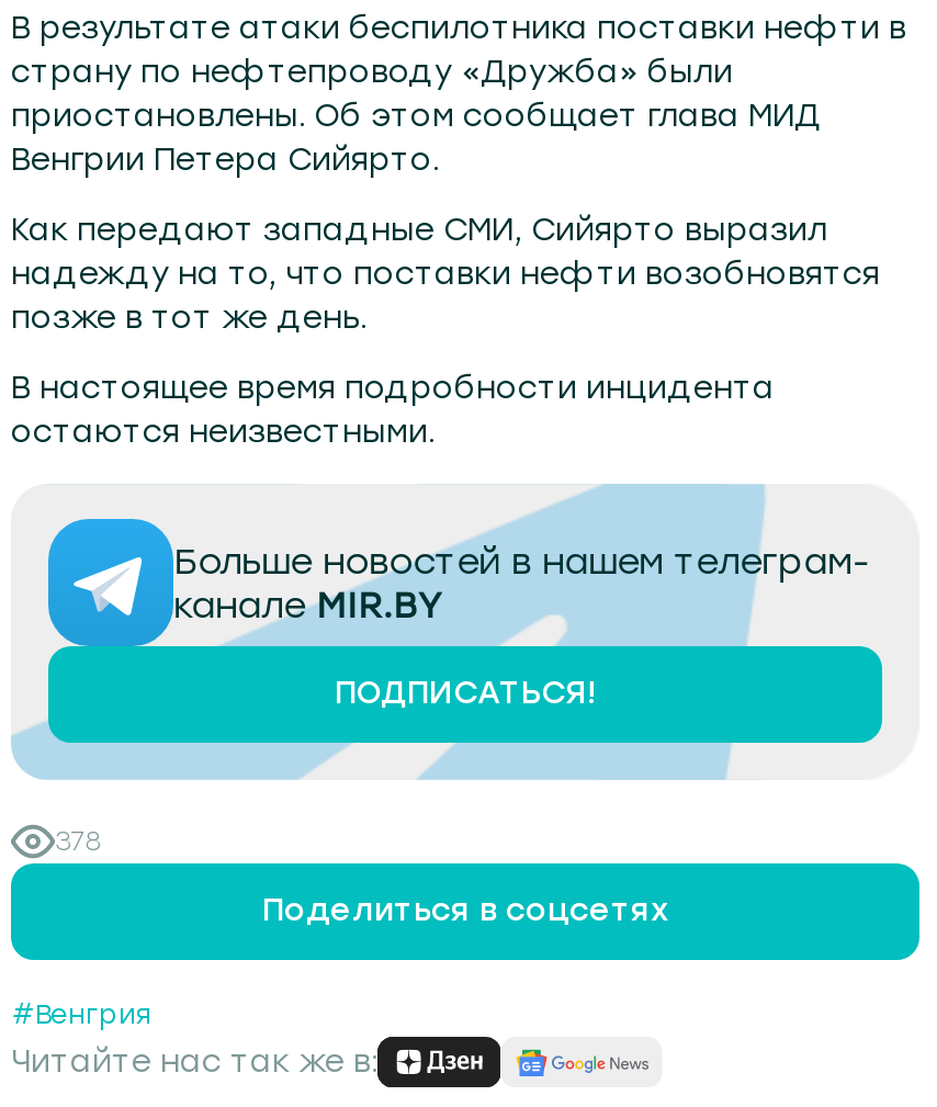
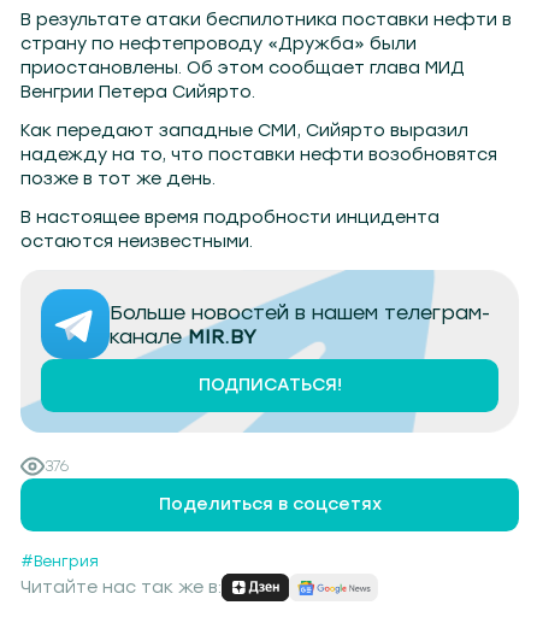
[55,823,99,856] 378 -> [45,456,69,474] 376

